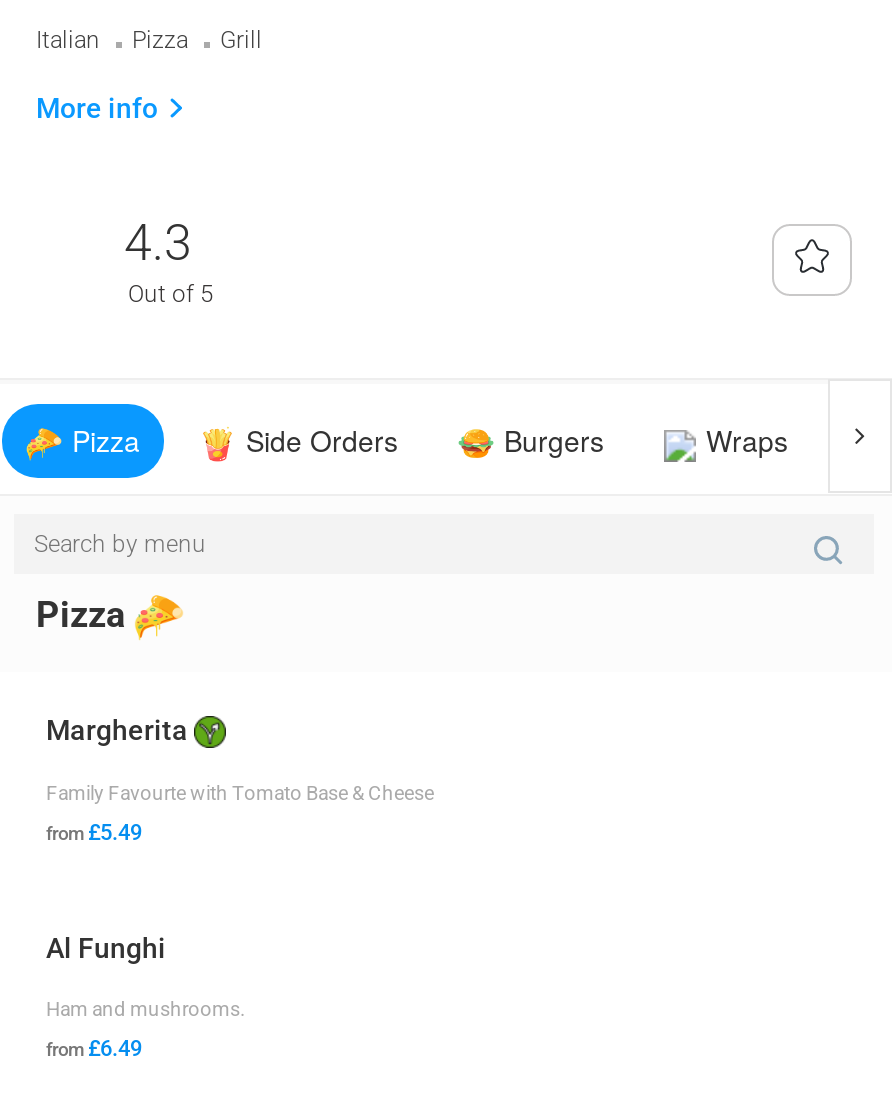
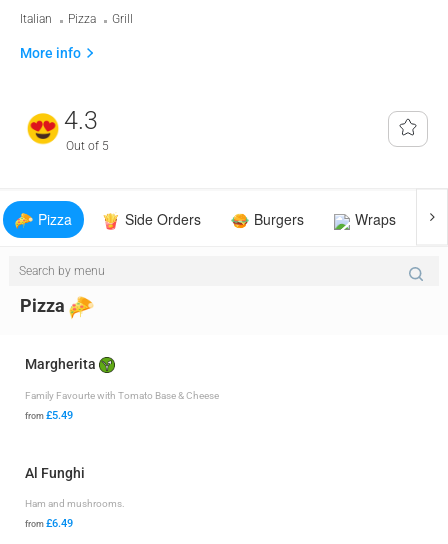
none -> [26,112,60,146] [image]

